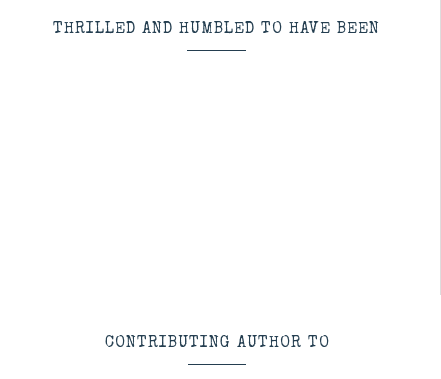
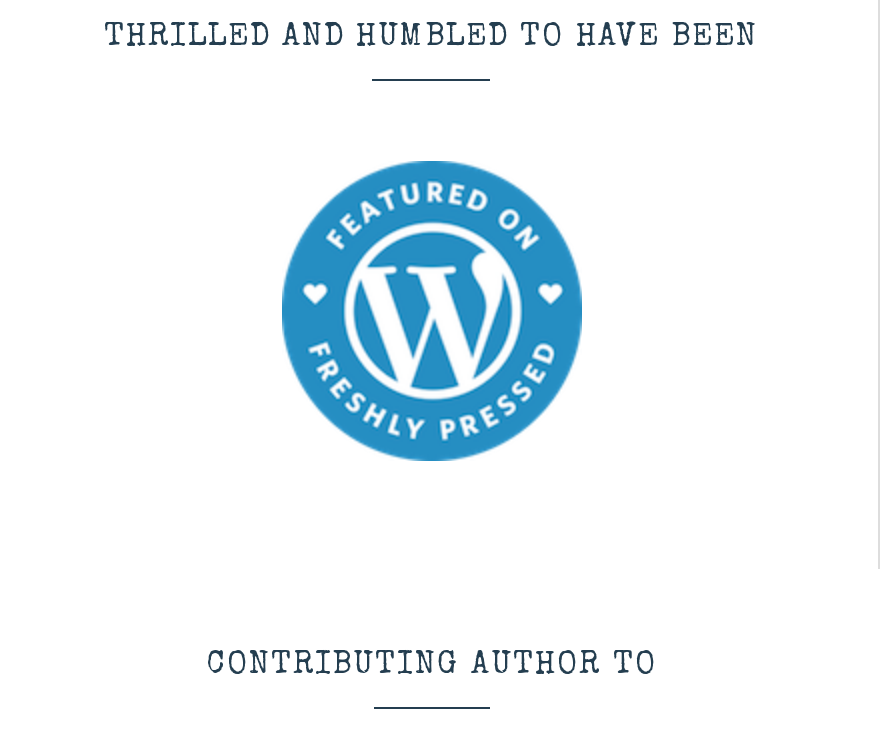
none -> [280,158,584,464] [image]

